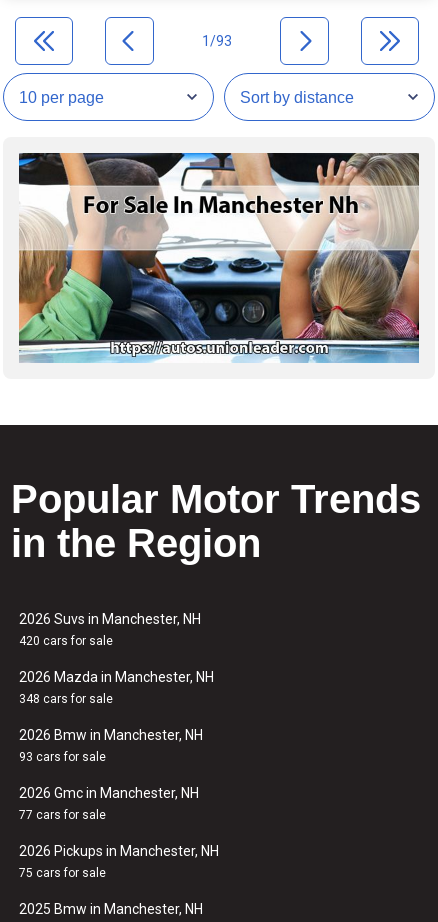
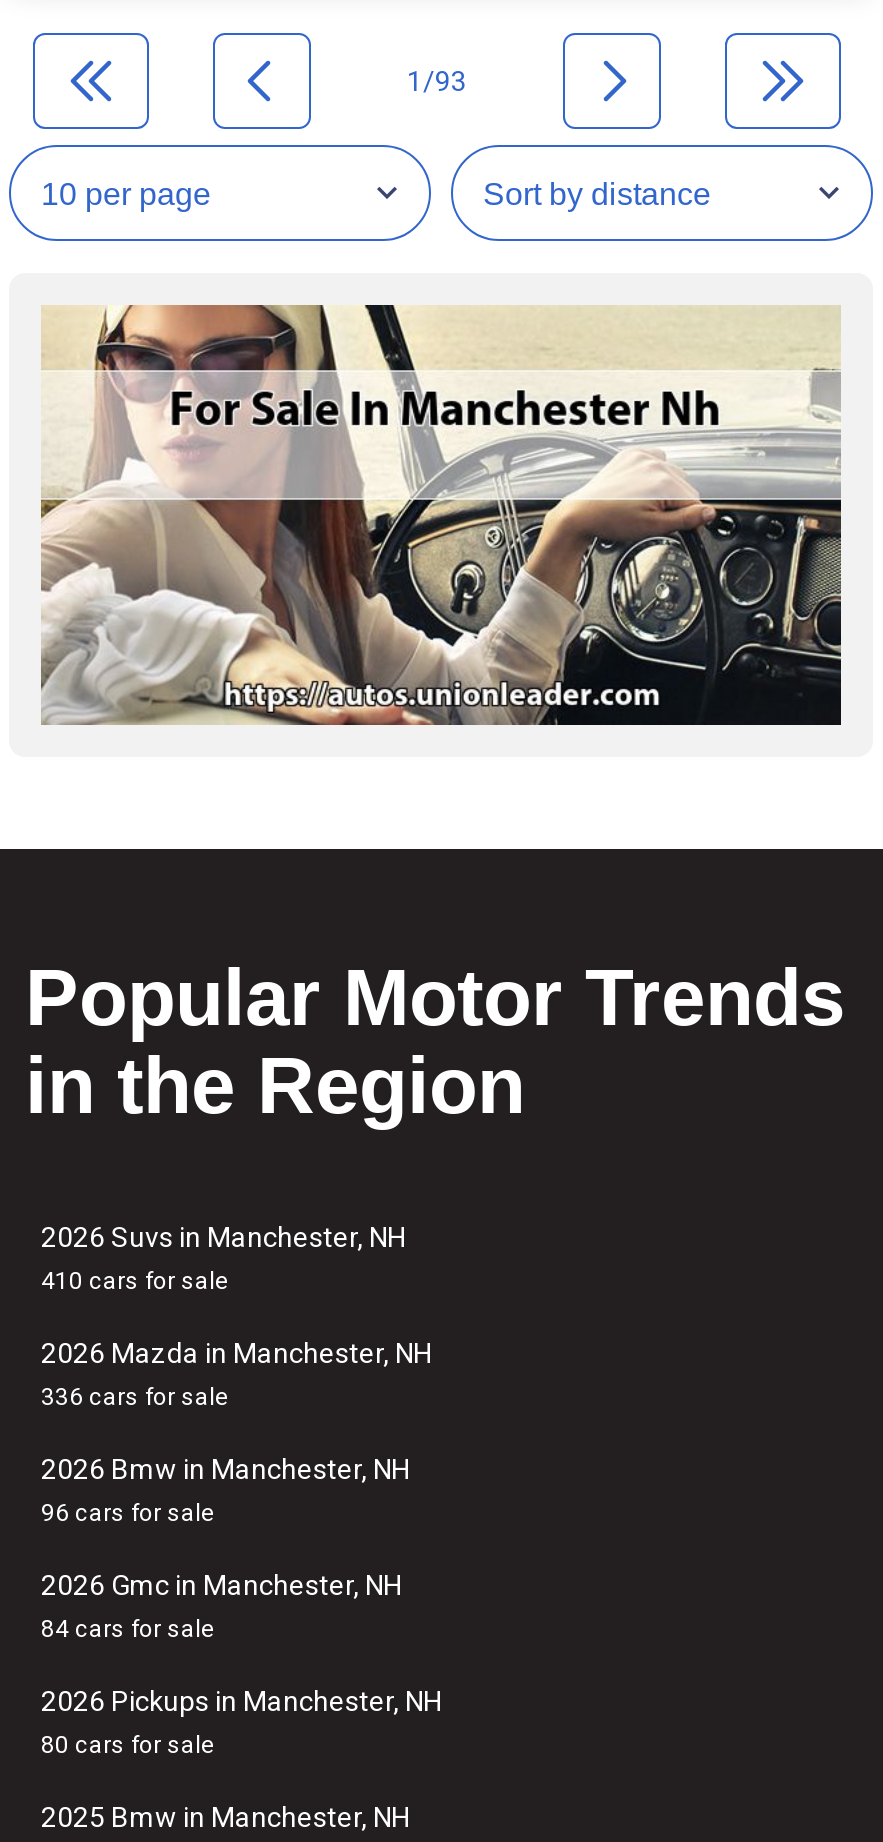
[18,152,420,364] [image] -> [41,303,843,727] [image]
[19,634,113,648] 420 cars for sale -> [41,1267,229,1295] 410 cars for sale
[19,692,113,706] 348 cars for sale -> [41,1383,229,1411] 336 cars for sale
[19,750,106,764] 93 cars for sale -> [41,1499,215,1527] 96 cars for sale
[19,808,106,822] 77 cars for sale -> [41,1615,215,1643] 84 cars for sale
[19,866,106,880] 75 cars for sale -> [41,1731,215,1759] 80 cars for sale

